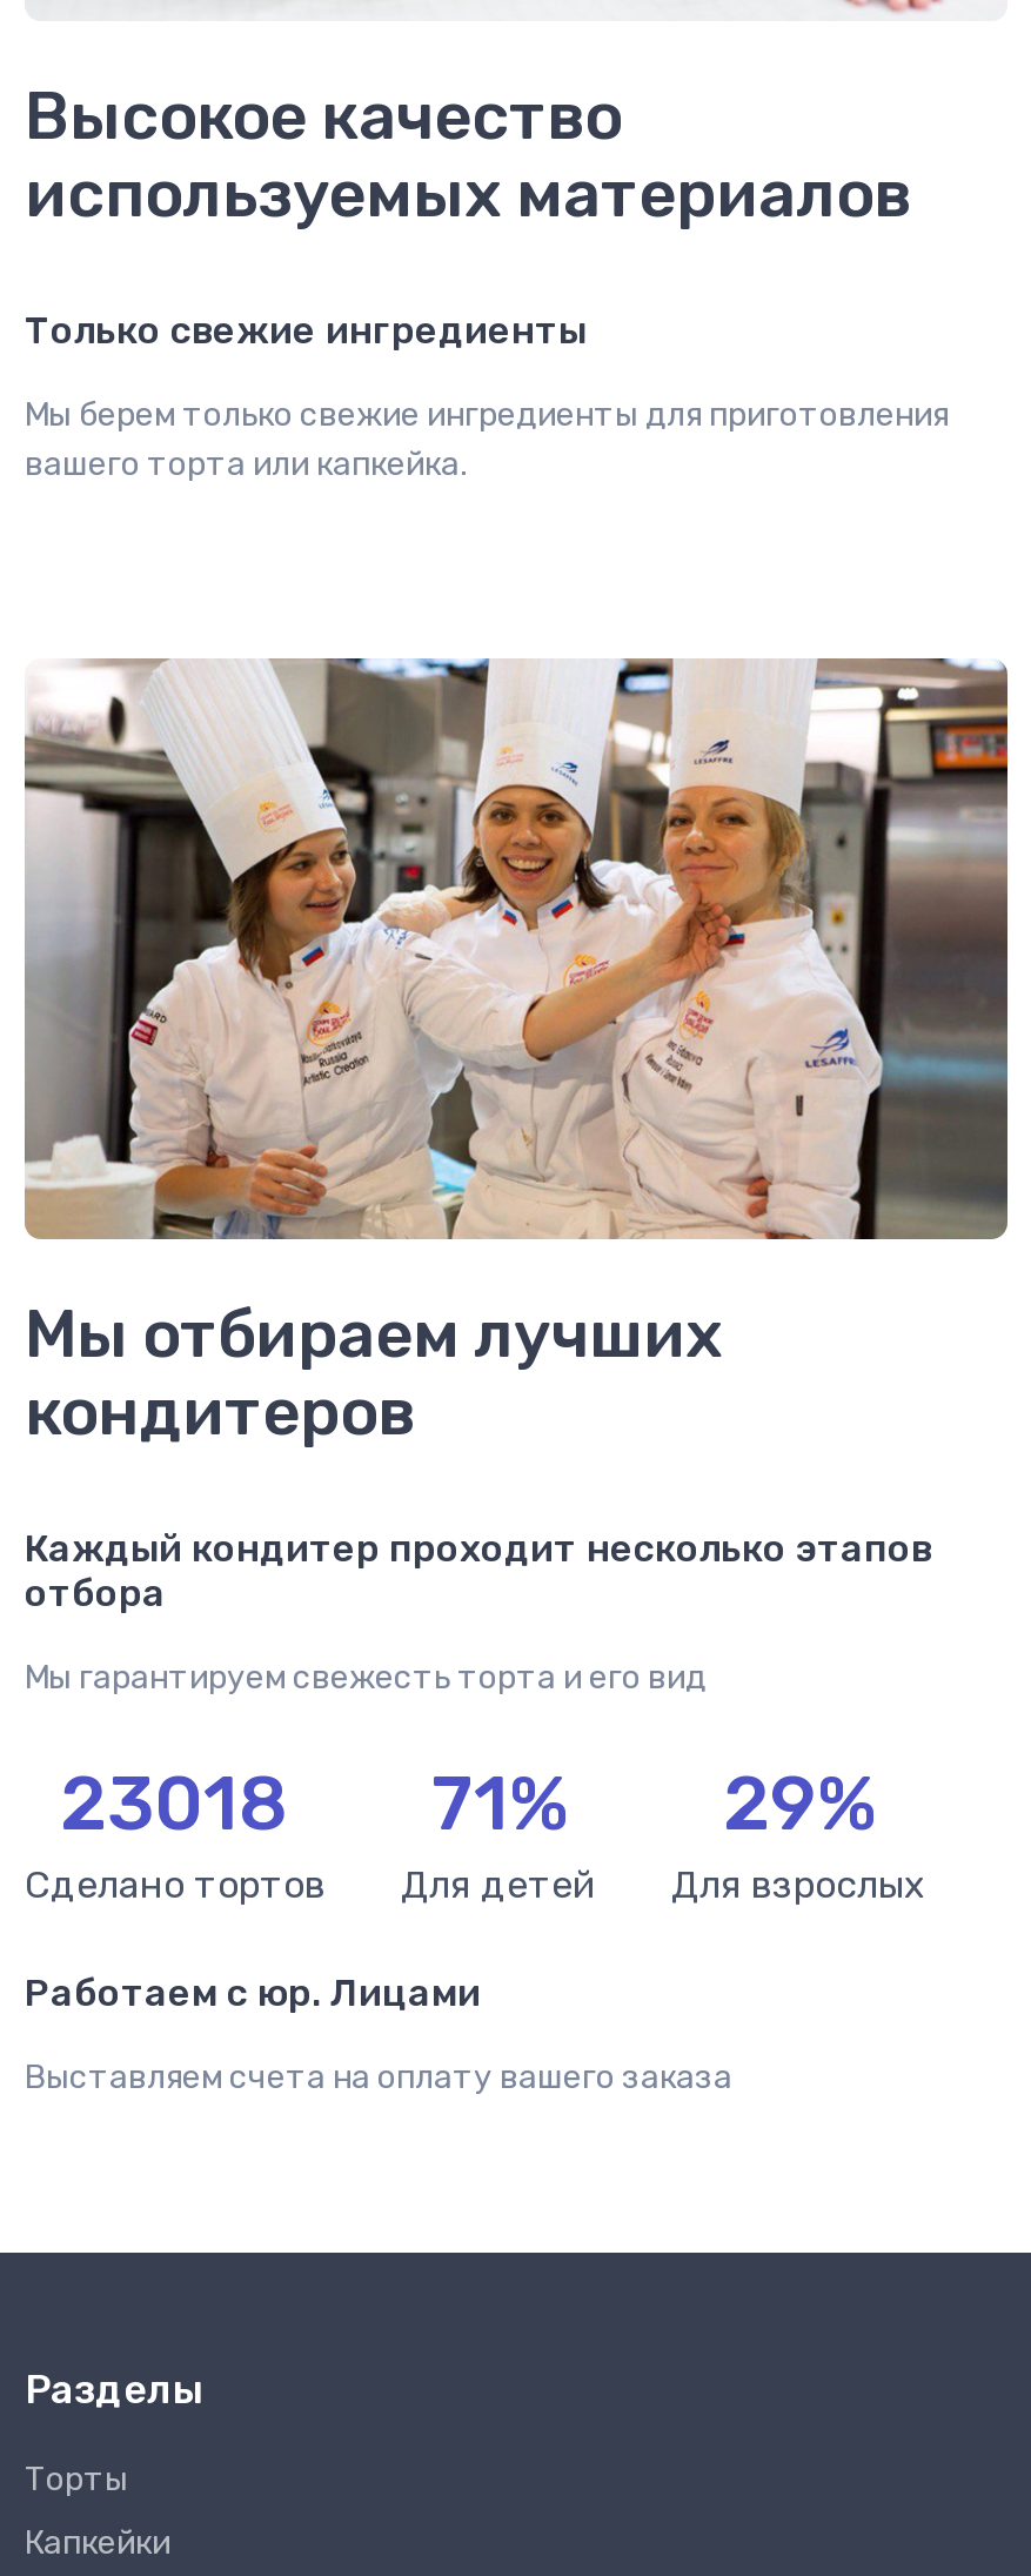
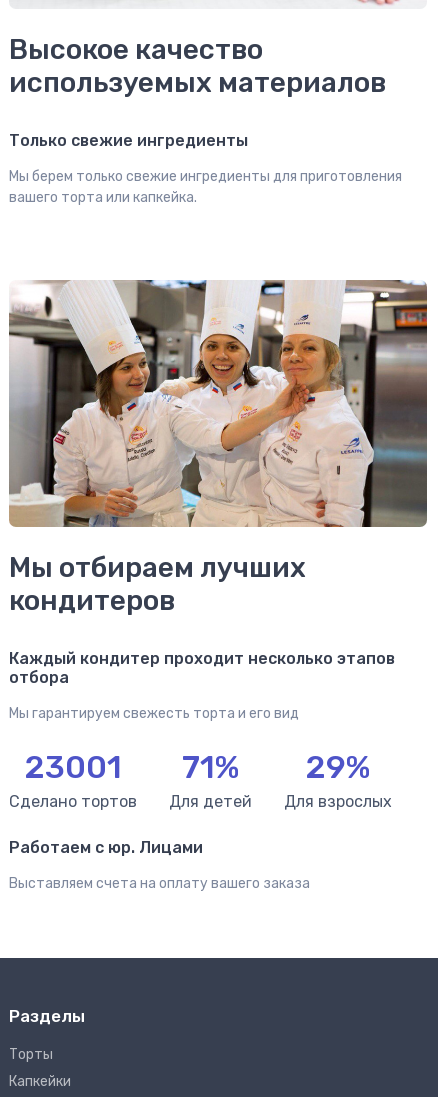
[60,1760,873,1849] 23018 71% 29% -> [24,748,370,786] 23001 71% 29%

